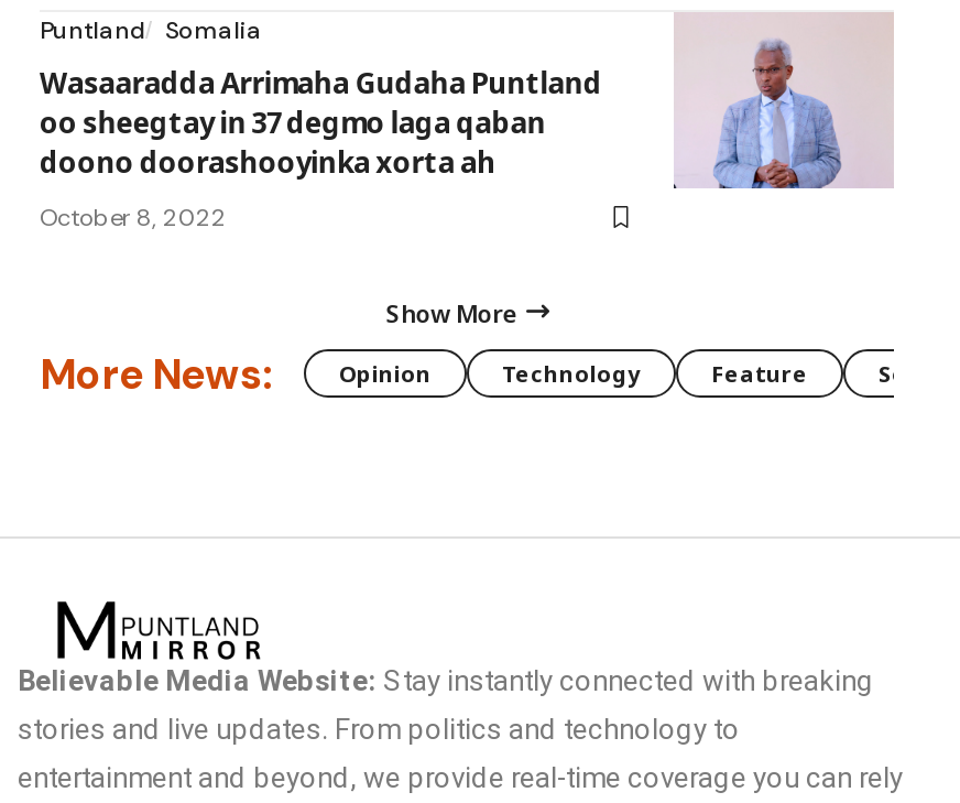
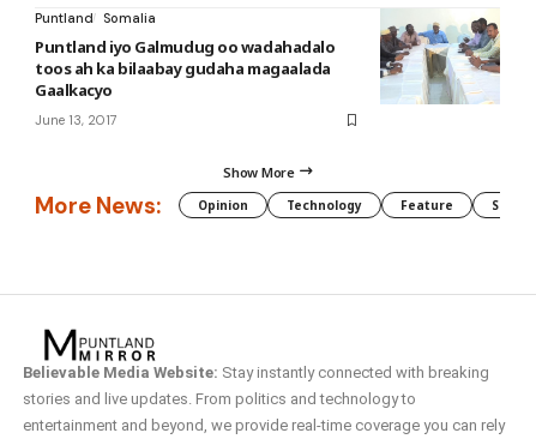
[40,12,894,191] [image] | Wasaaradda Arrimaha Gudaha Puntland | oo sheegtay in 37 degmo laga qaban | doono doorashooyinka xorta ah -> [35,10,501,106] [image] | Puntland iyo Galmudug oo wadahadalo | toos ah ka bilaabay gudaha magaalada | Gaalkacyo
[40,202,227,233] October 8, 2022 -> [35,112,118,129] June 13, 2017

